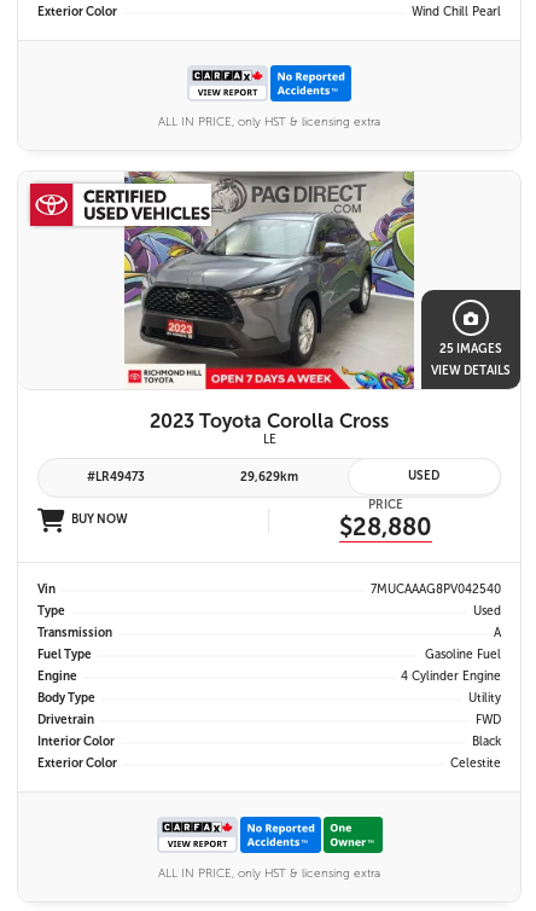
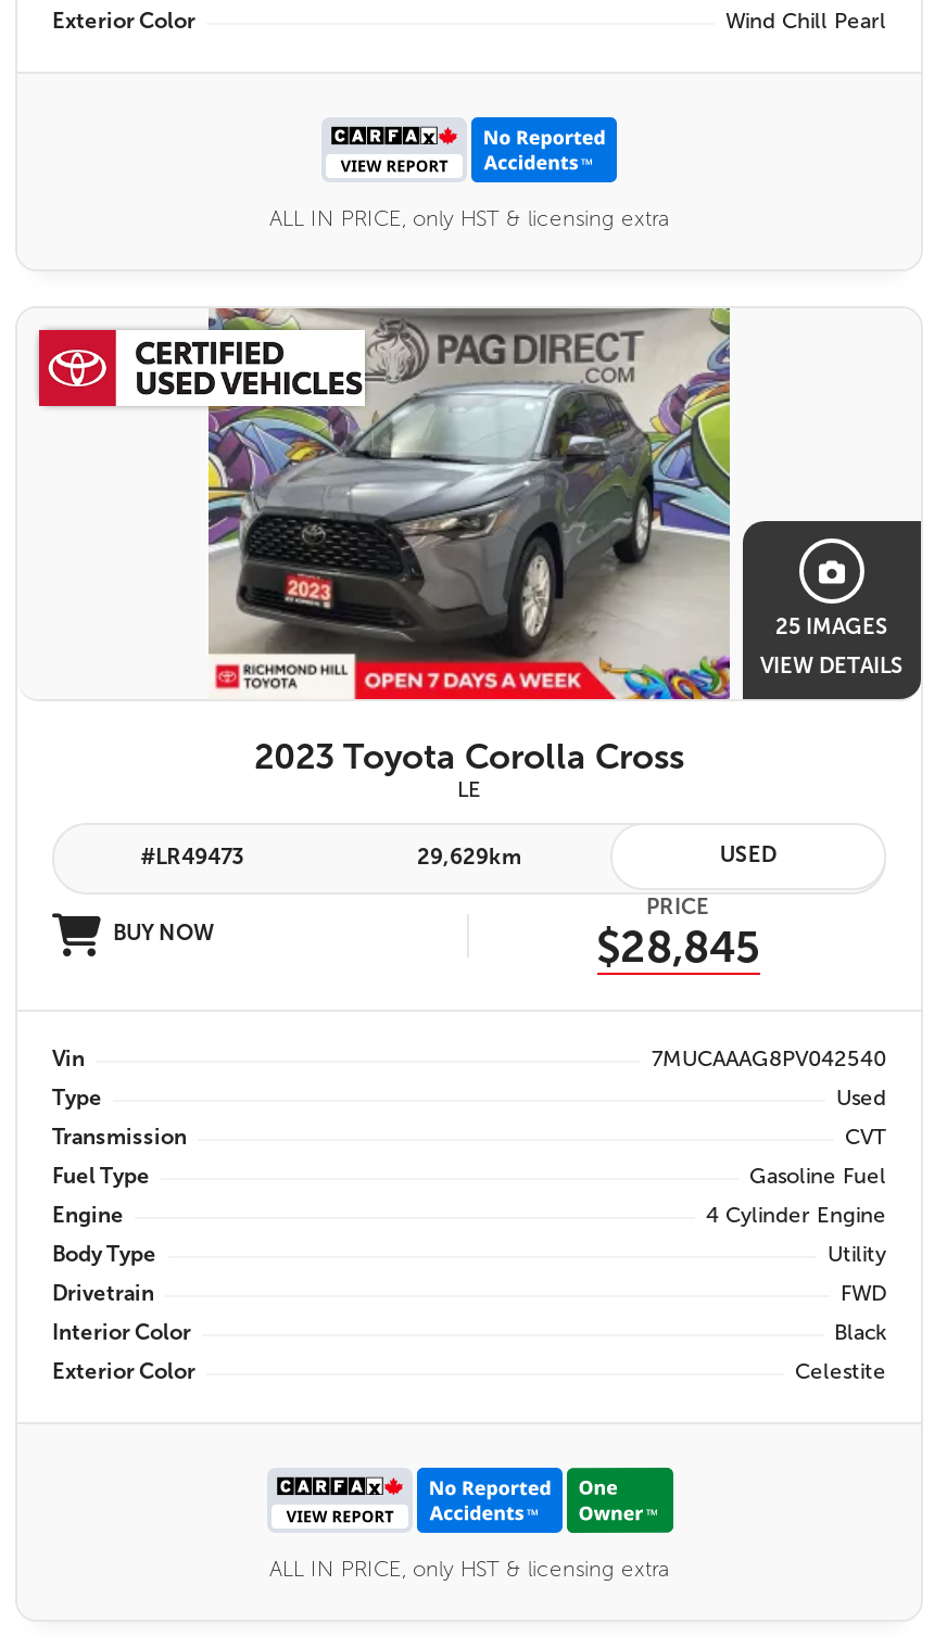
[339,512,432,541] $28,880 -> [596,921,759,973] $28,845
[494,626,501,640] A -> [845,1125,886,1151] CVT

